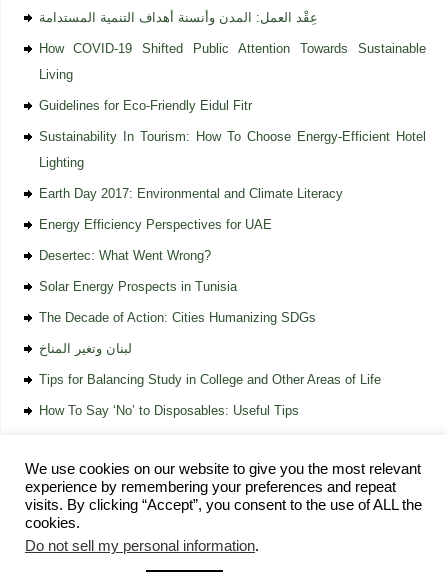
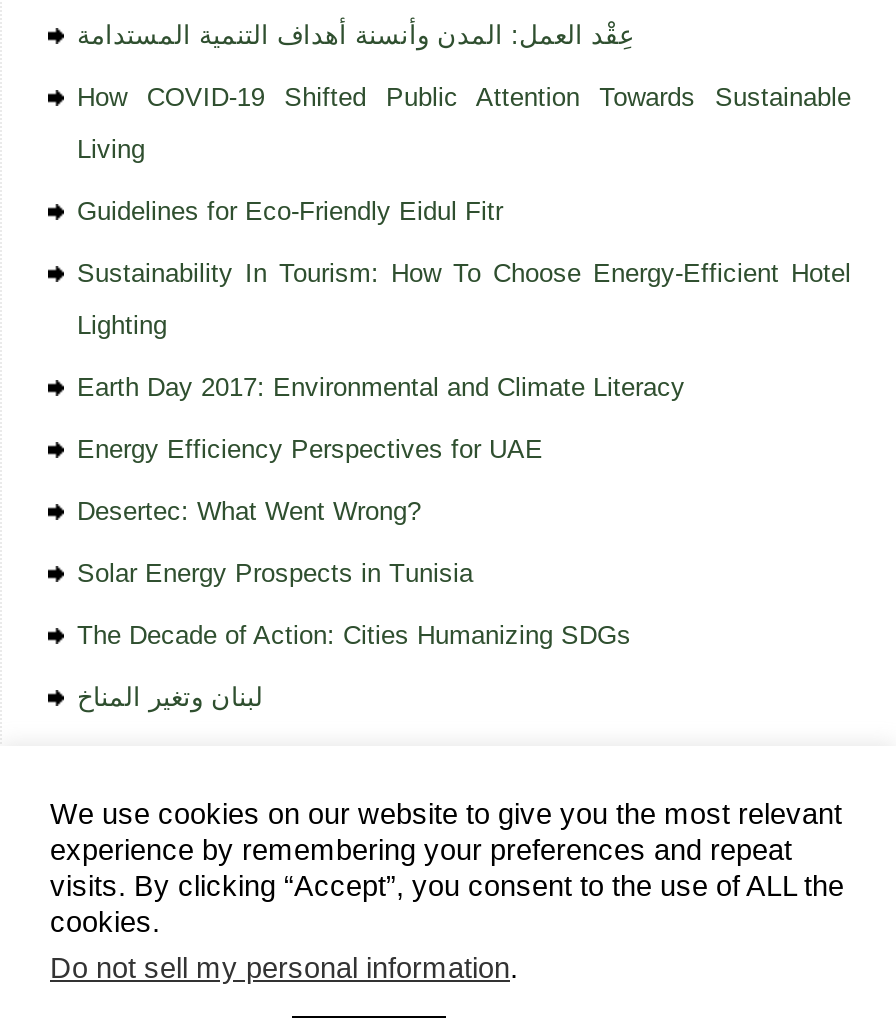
[38,372,380,418] Tips for Balancing Study in College and Other Areas of Life | How To Say ‘No’ to Disposables: Useful Tips -> none

